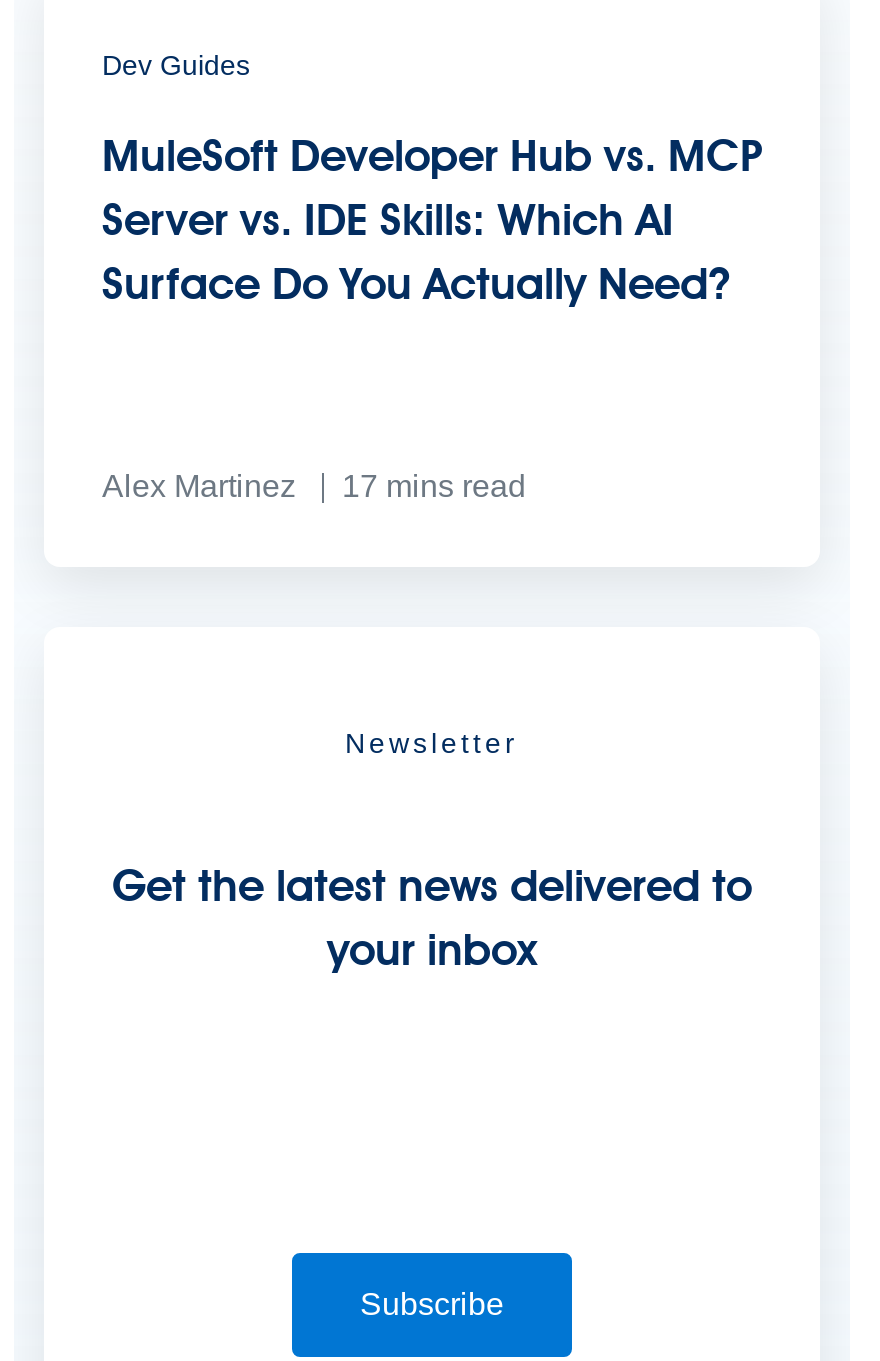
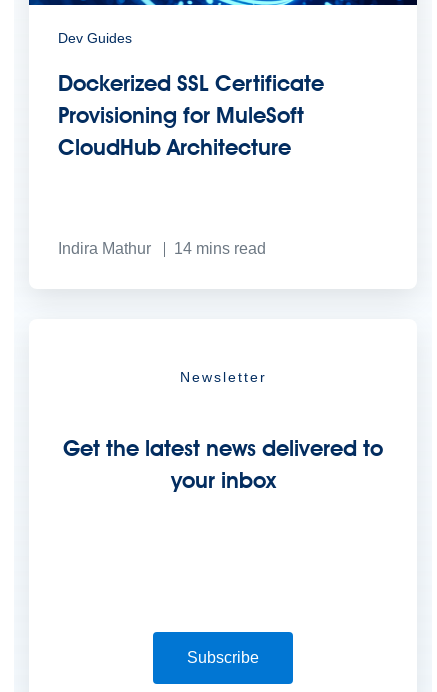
[102,129,762,309] MuleSoft Developer Hub vs. MCP | Server vs. IDE Skills: Which AI | Surface Do You Actually Need? -> [58,70,324,160] Dockerized SSL Certificate | Provisioning for MuleSoft | CloudHub Architecture
[102,469,526,503] Alex Martinez | 17 mins read -> [58,240,266,257] Indira Mathur | 14 mins read

